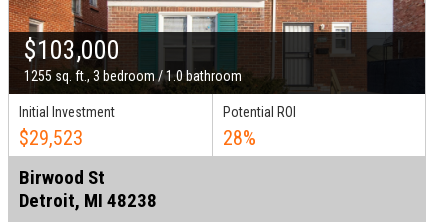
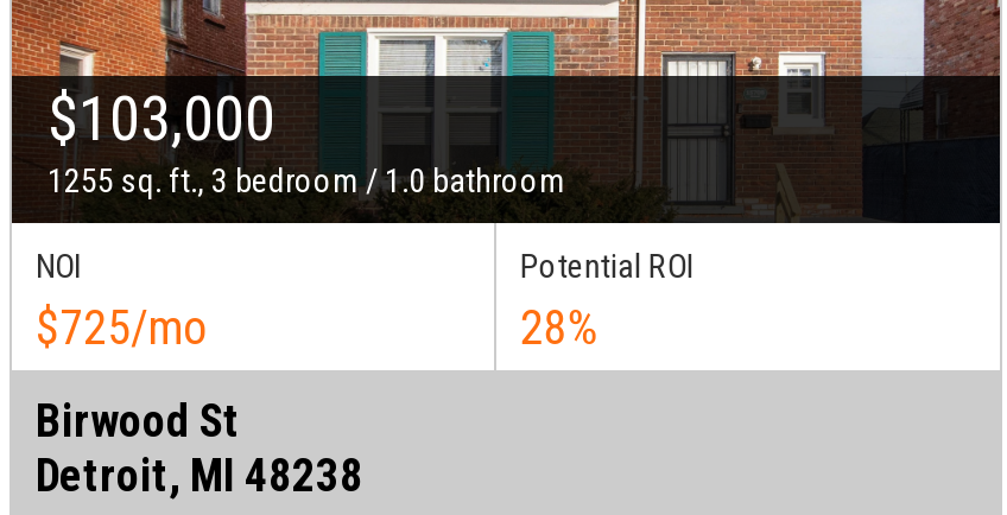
[19,104,115,150] Initial Investment | $29,523 -> [36,246,207,356] NOI | $725/mo

